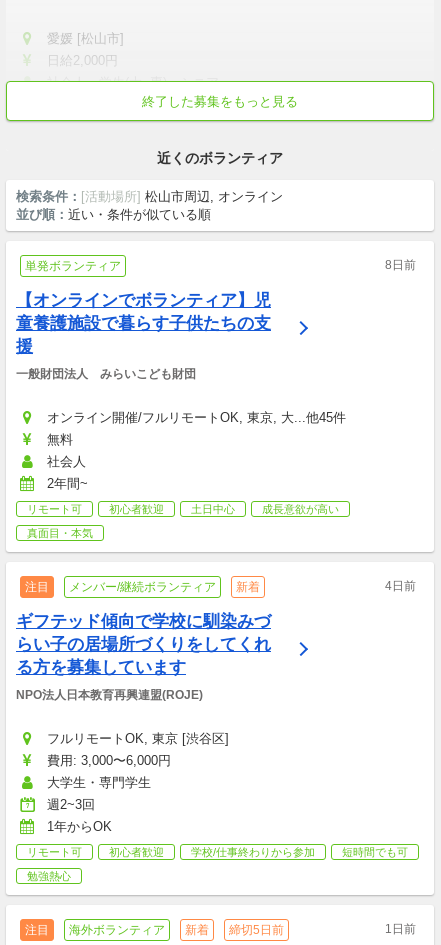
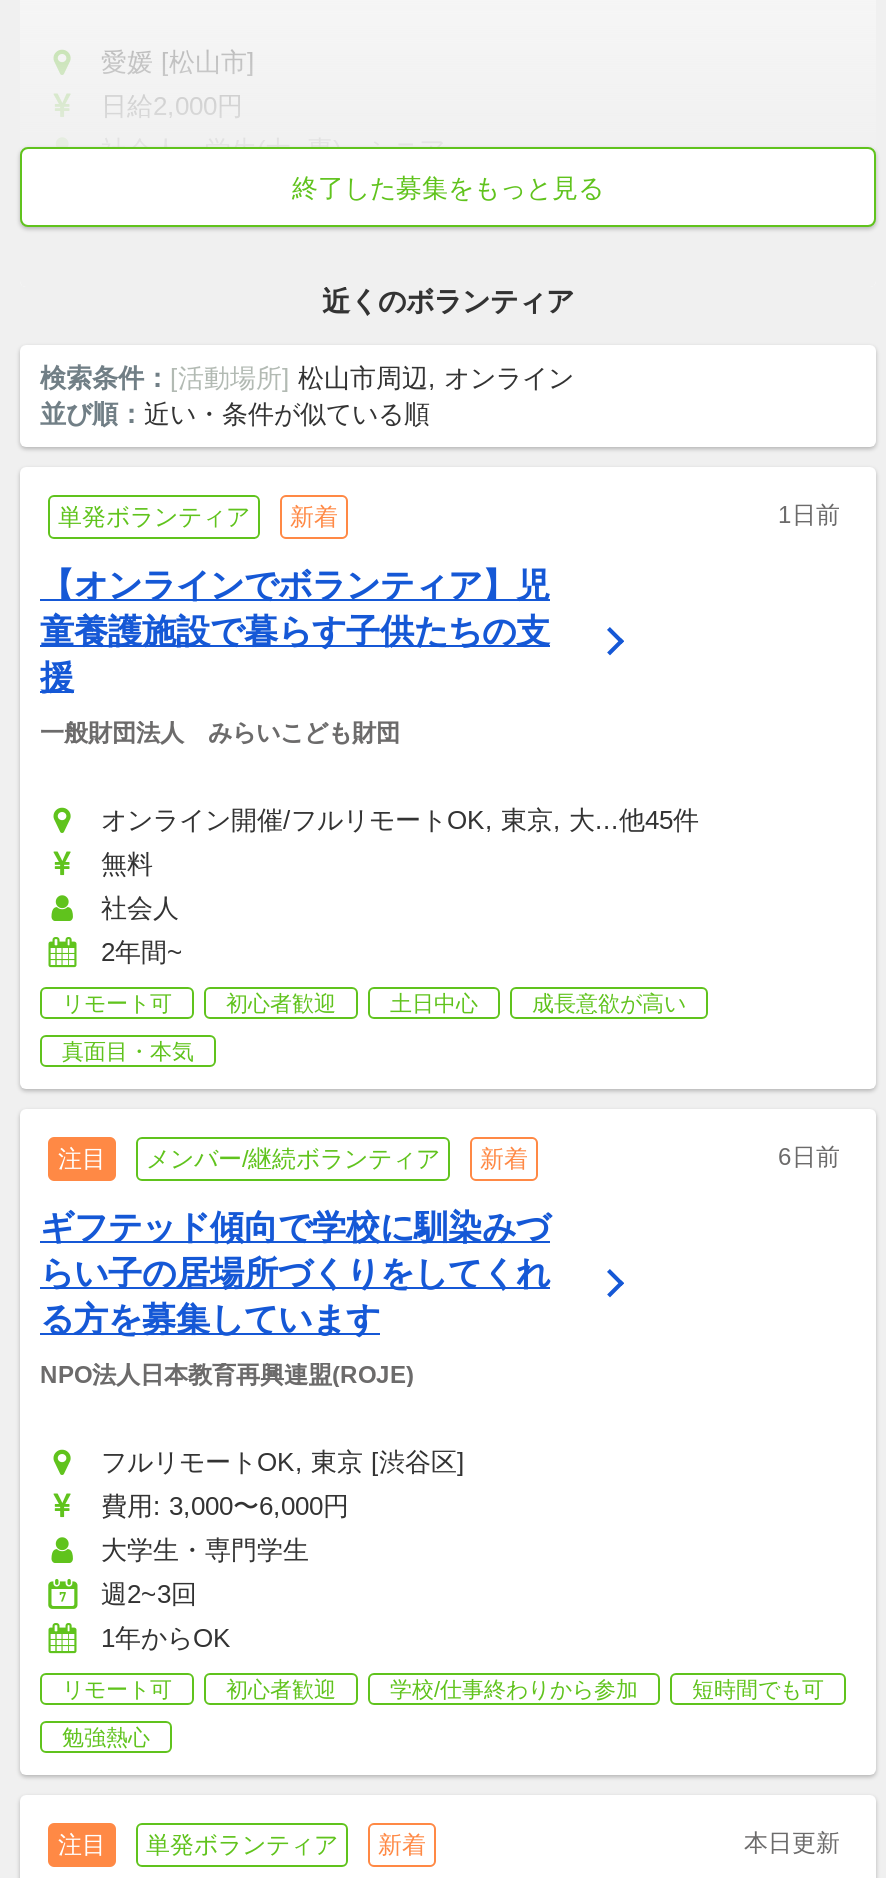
[385,257,416,271] 8日前 -> [290,500,840,530] 新着 | 1日前
[385,578,416,592] 4日前 -> [778,1142,840,1170] 6日前
[69,922,165,936] 海外ボランティア -> [146,1830,338,1858] 単発ボランティア
[229,921,416,936] 締切5日前 | 1日前 -> [744,1828,840,1856] 本日更新

